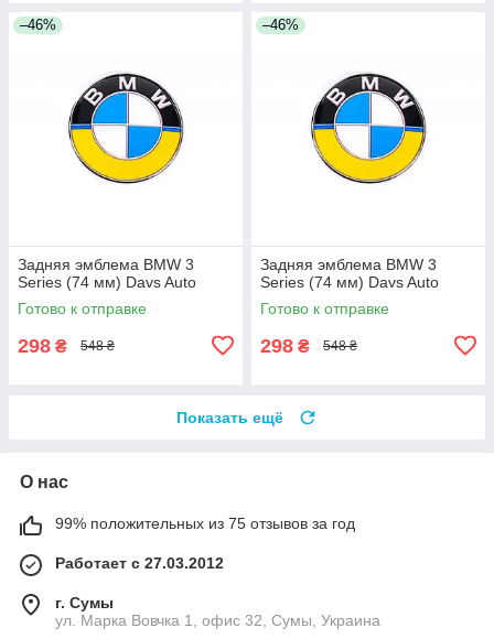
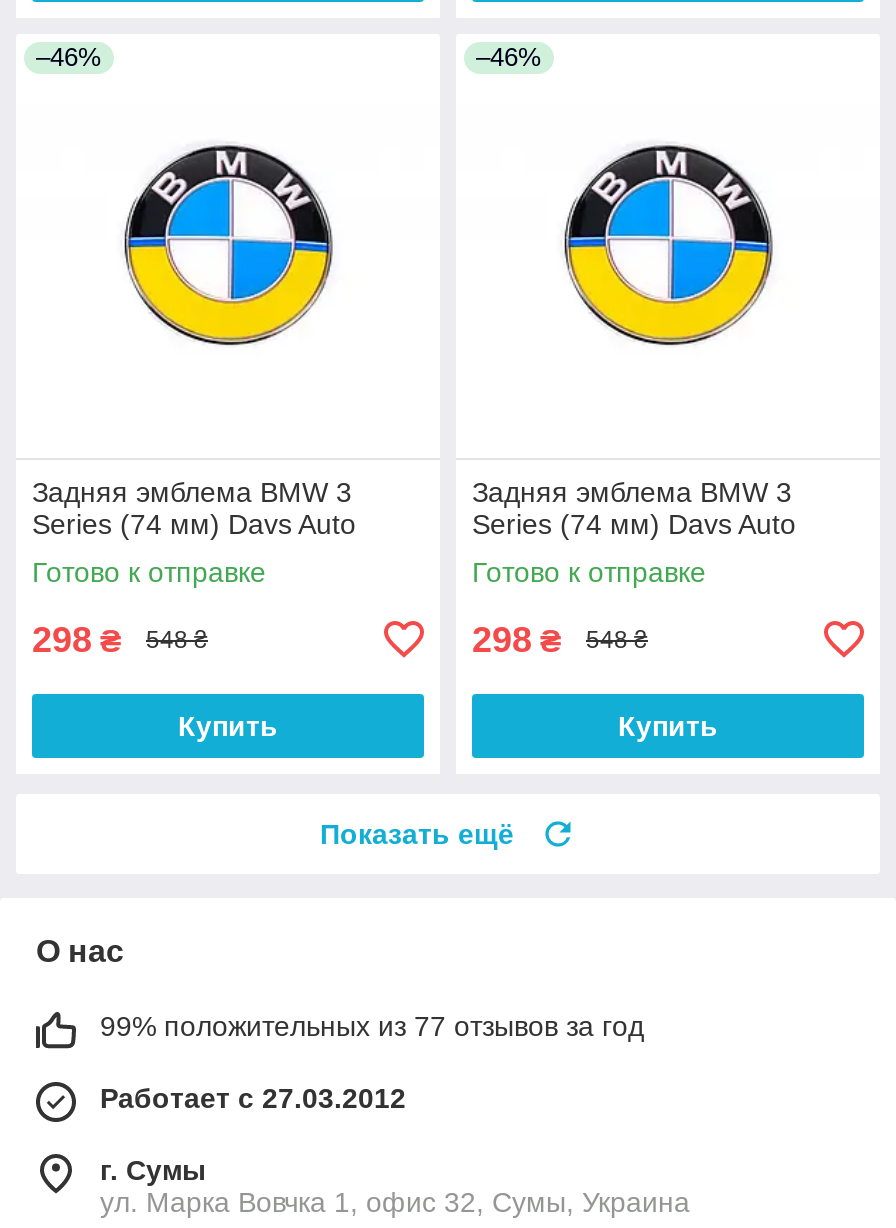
none -> [178,710,278,742] Купить
none -> [618,710,718,742] Купить
[55,514,355,532] 99% положительных из 75 отзывов за год -> [100,1010,644,1042] 99% положительных из 77 отзывов за год

